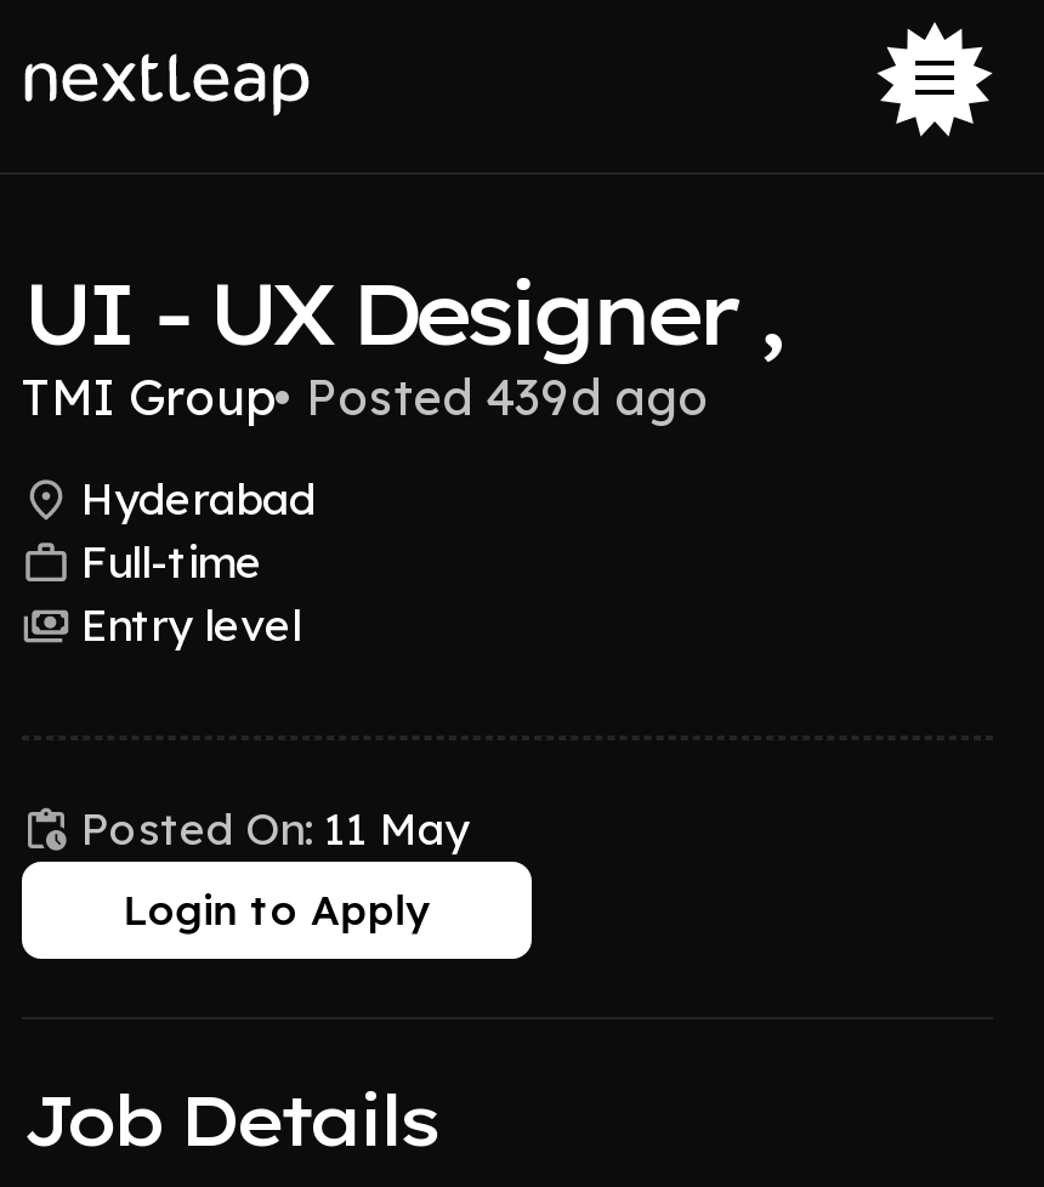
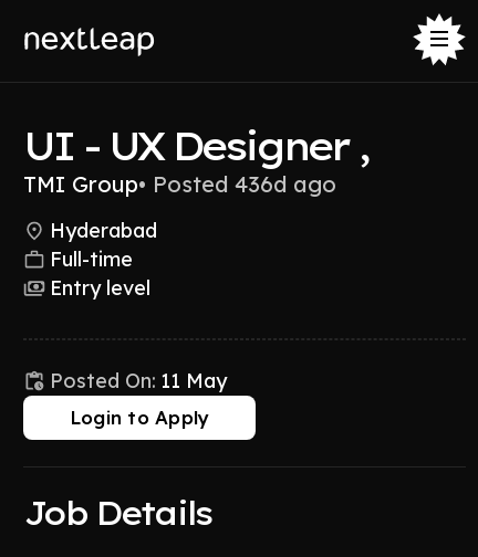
[22,367,709,427] TMI Group• Posted 439d ago -> [23,170,336,198] TMI Group• Posted 436d ago

